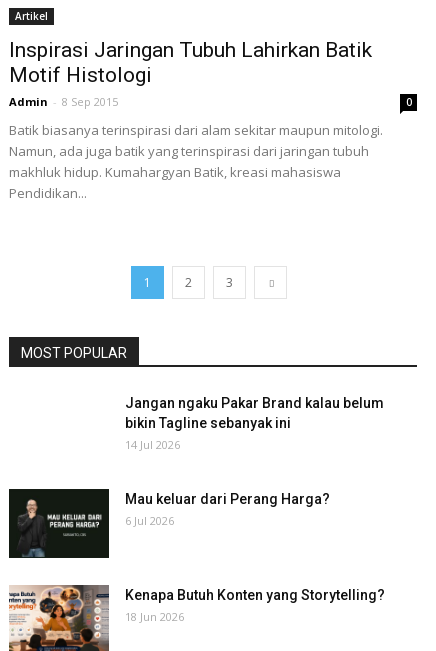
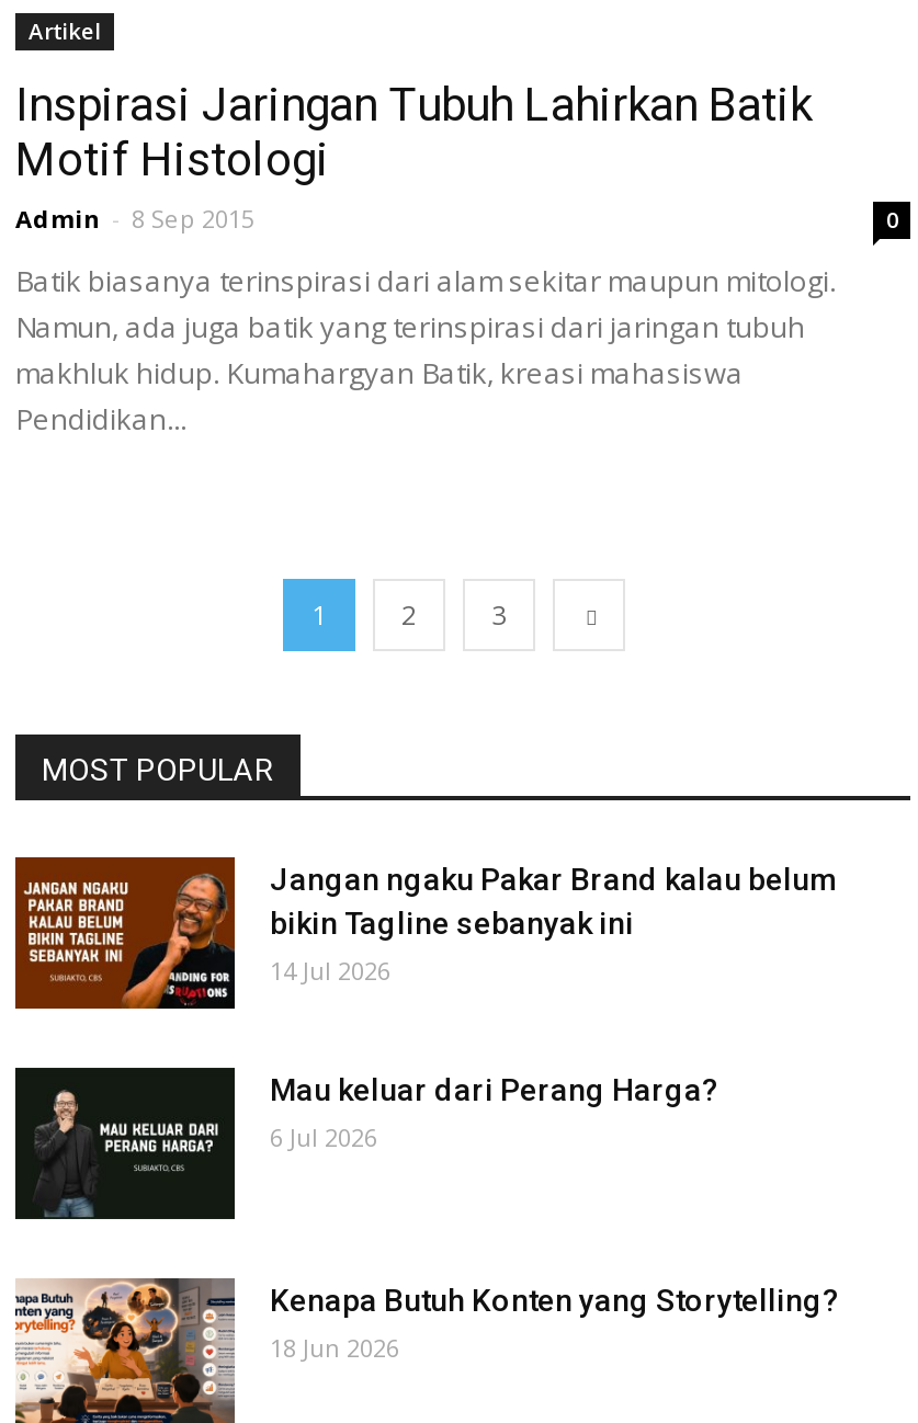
none -> [13,855,237,1011] [image]

